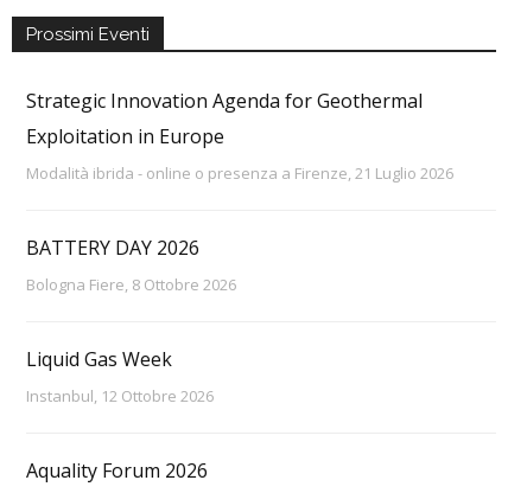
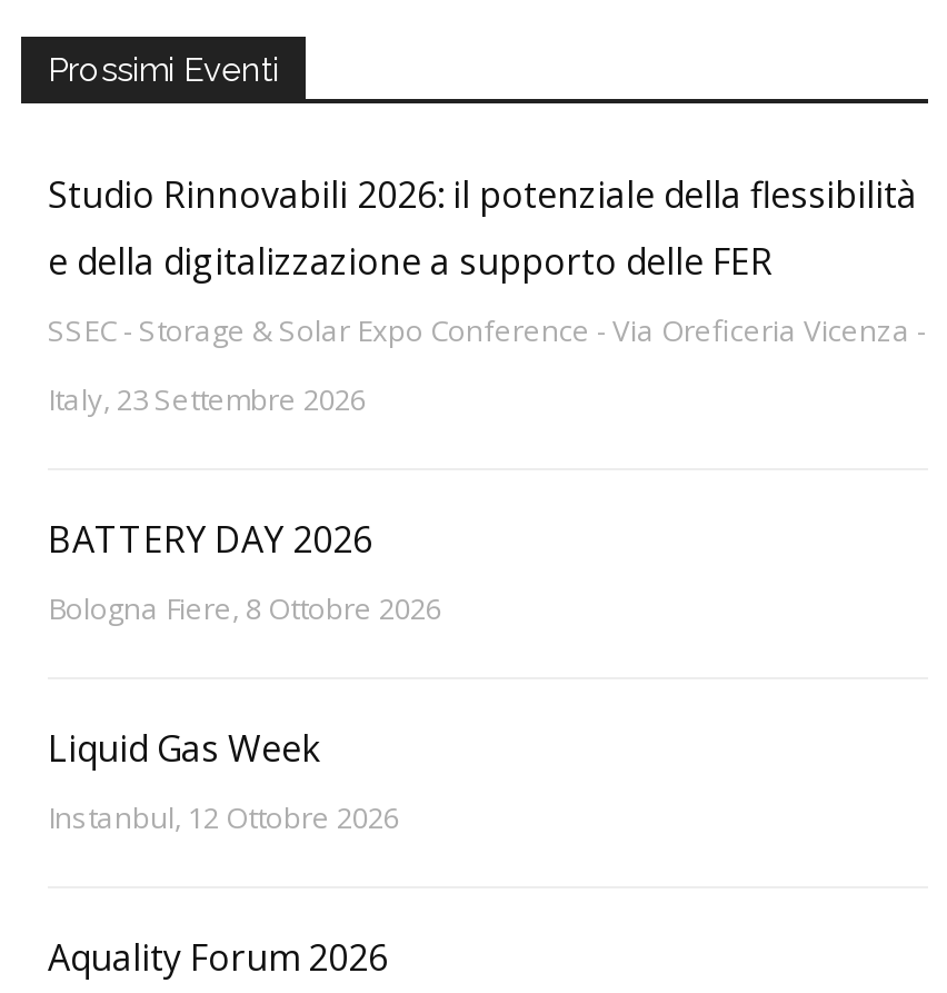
[26,88,453,184] Strategic Innovation Agenda for Geothermal | Exploitation in Europe | Modalità ibrida - online o presenza a Firenze, 21 Luglio 2026 -> [48,171,926,420] Studio Rinnovabili 2026: il potenziale della flessibilità | e della digitalizzazione a supporto delle FER | SSEC - Storage & Solar Expo Conference - Via Oreficeria Vicenza - | Italy, 23 Settembre 2026

